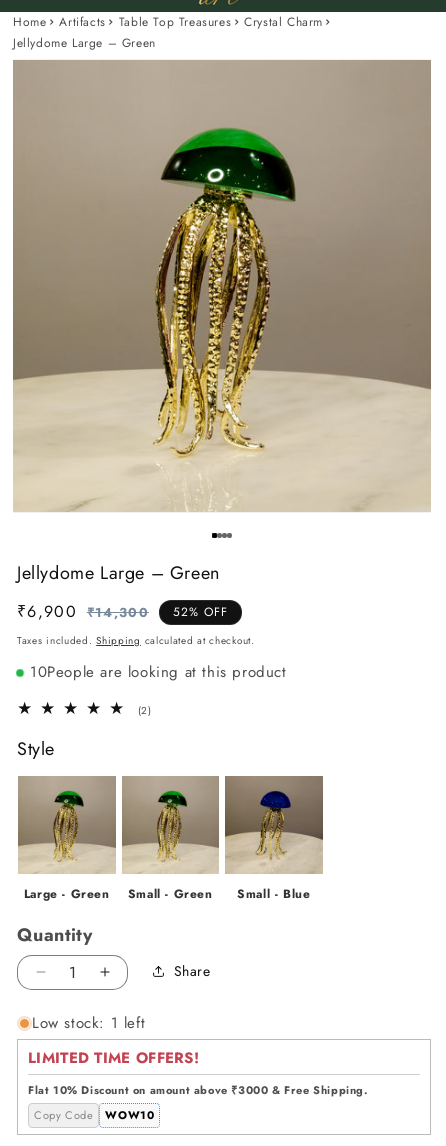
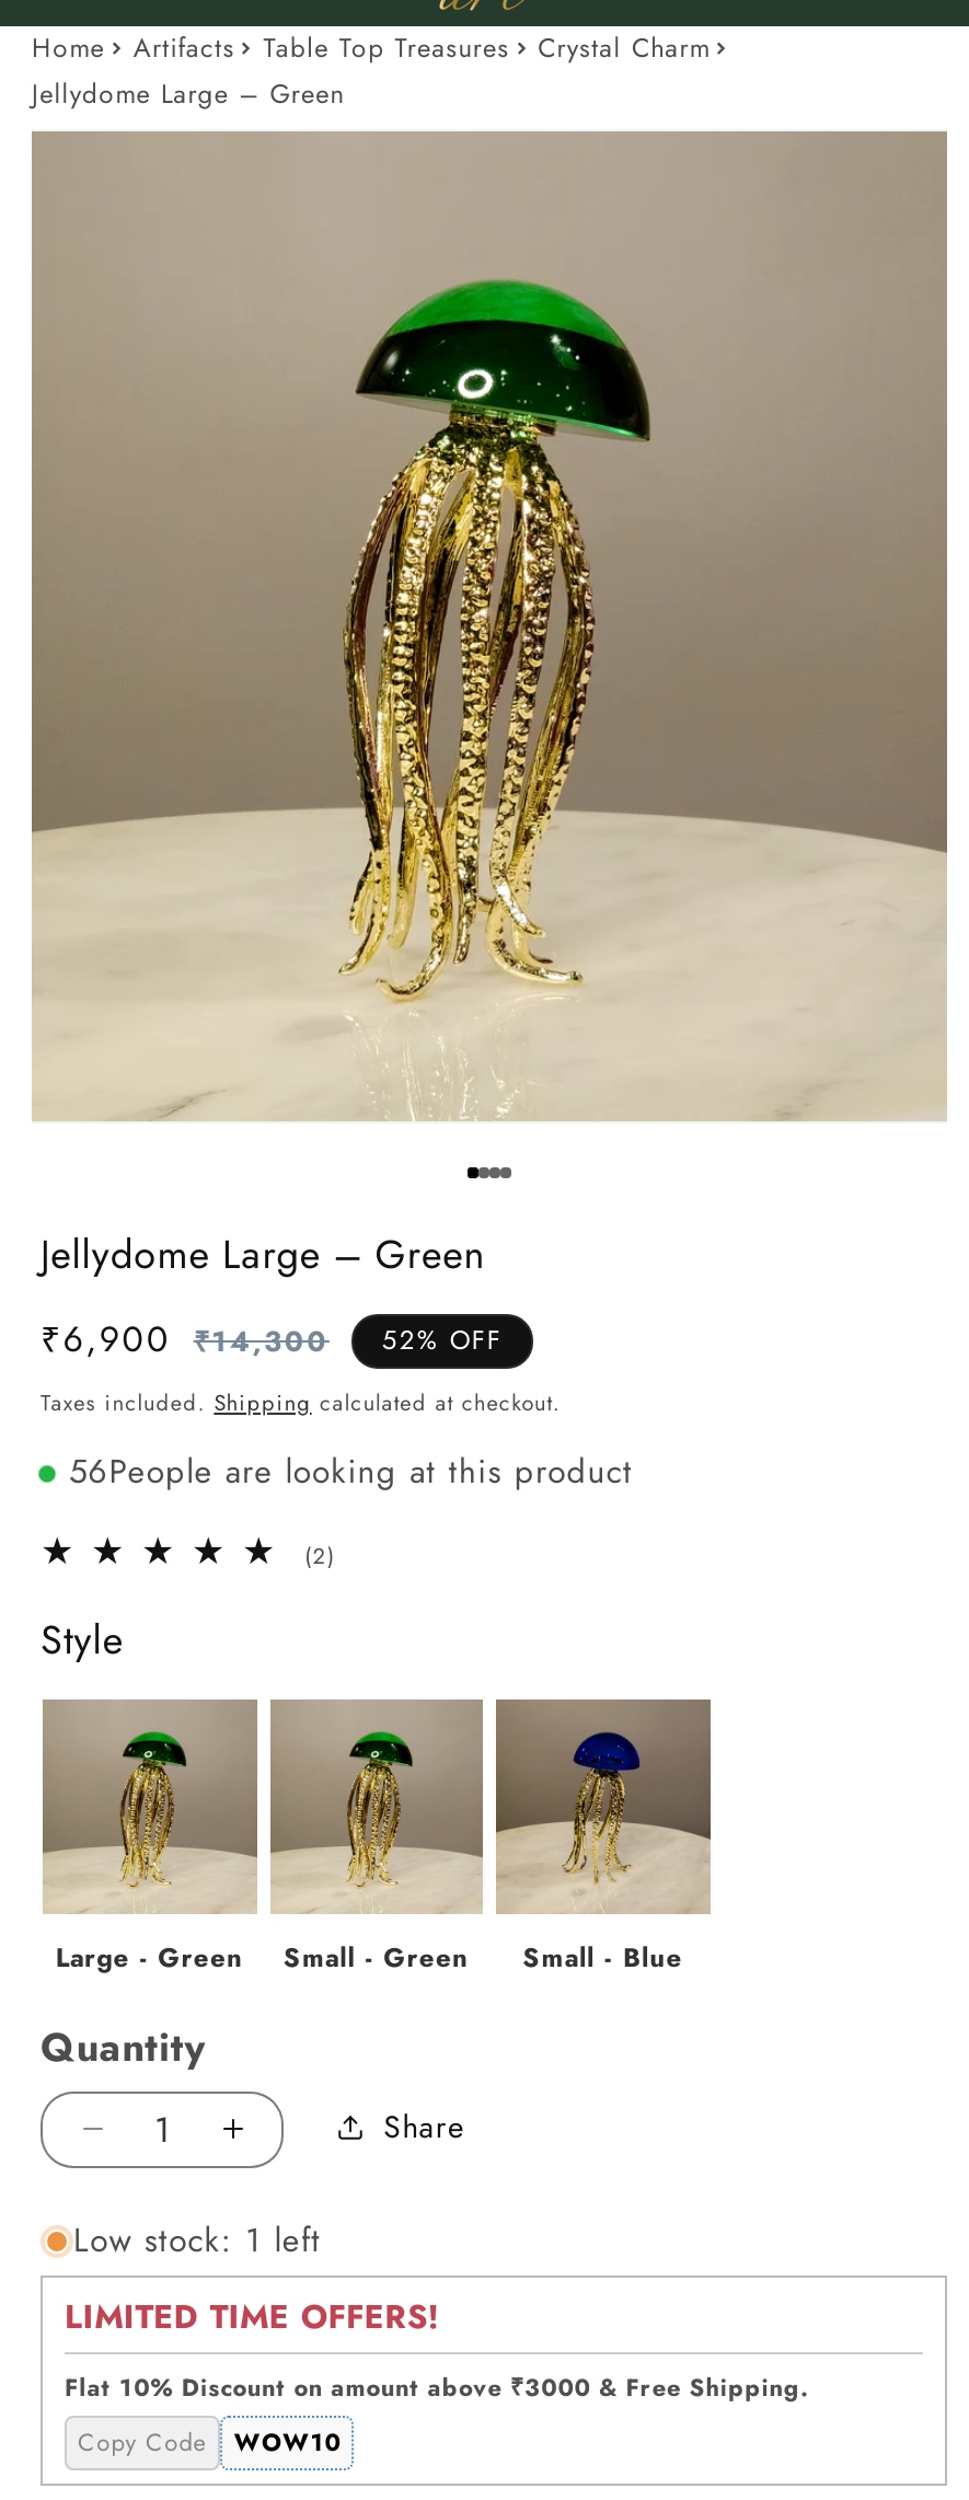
[30,661,287,683] 10People are looking at this product -> [69,1448,633,1496] 56People are looking at this product

